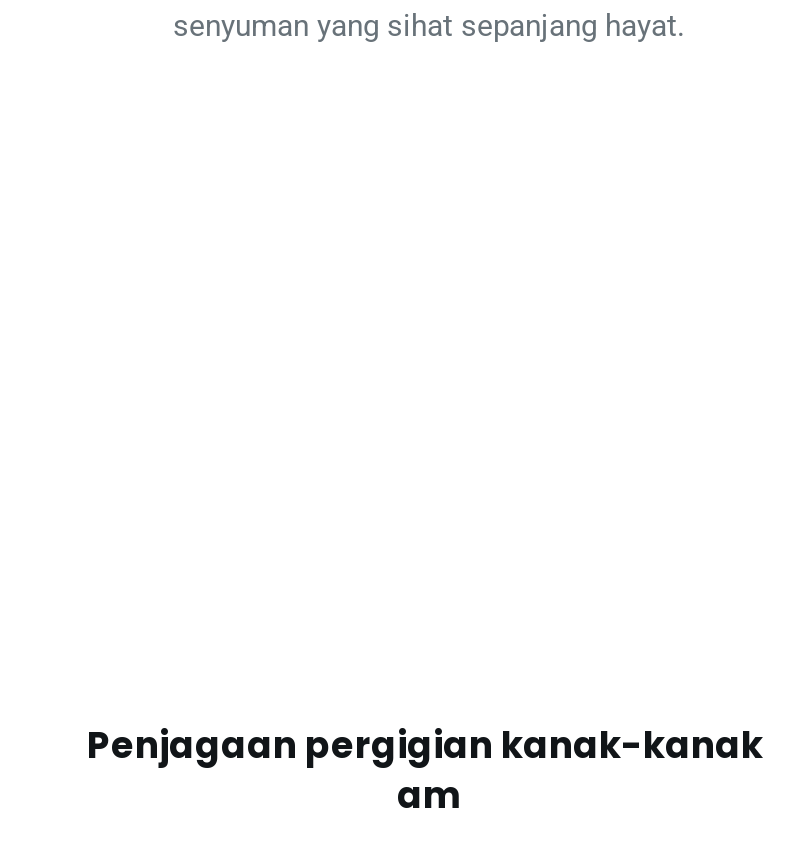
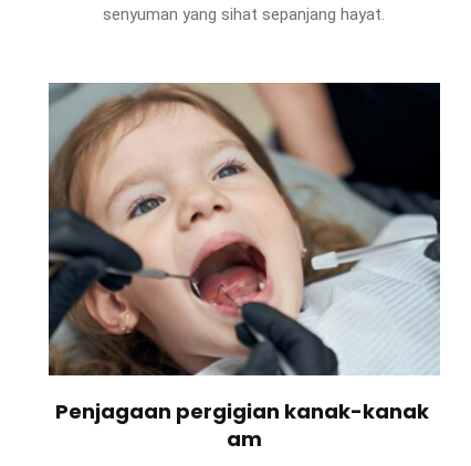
none -> [48,82,441,377] [image]

